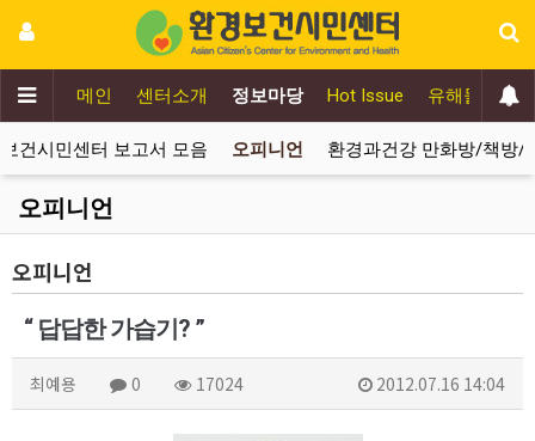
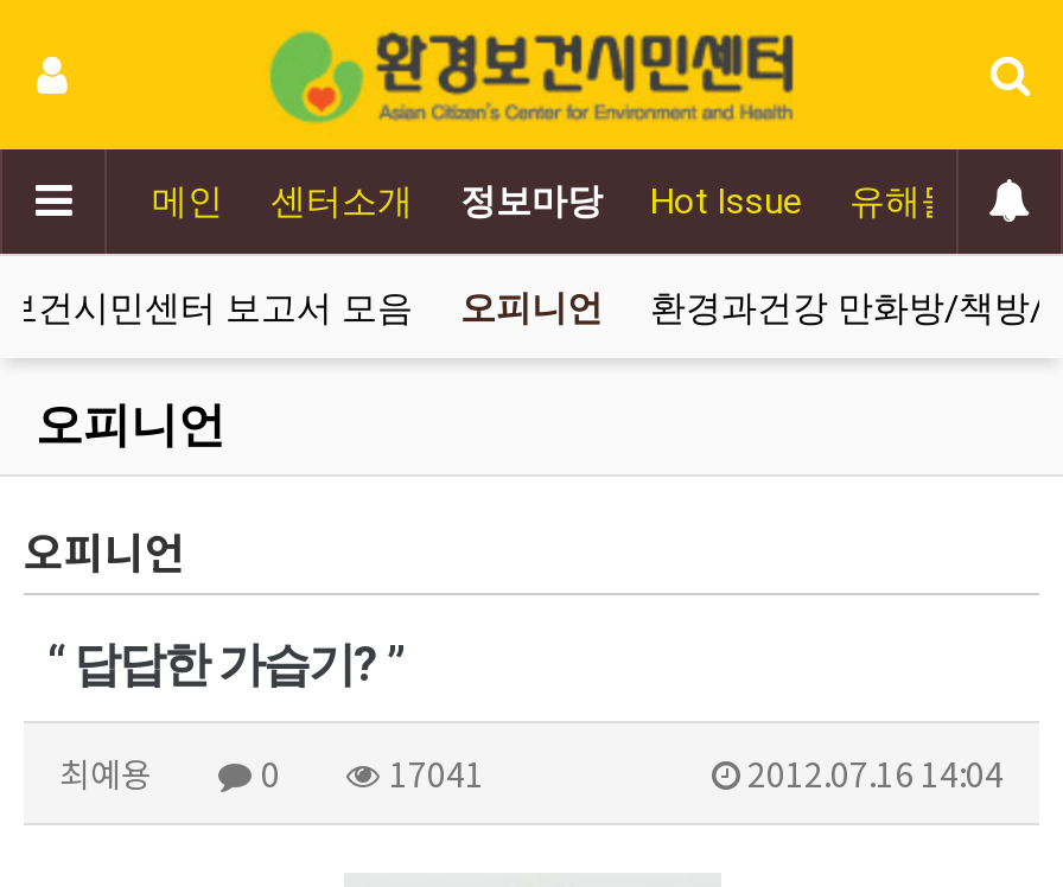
[127,372,244,396] 0 17024 -> [252,749,484,797] 0 17041

